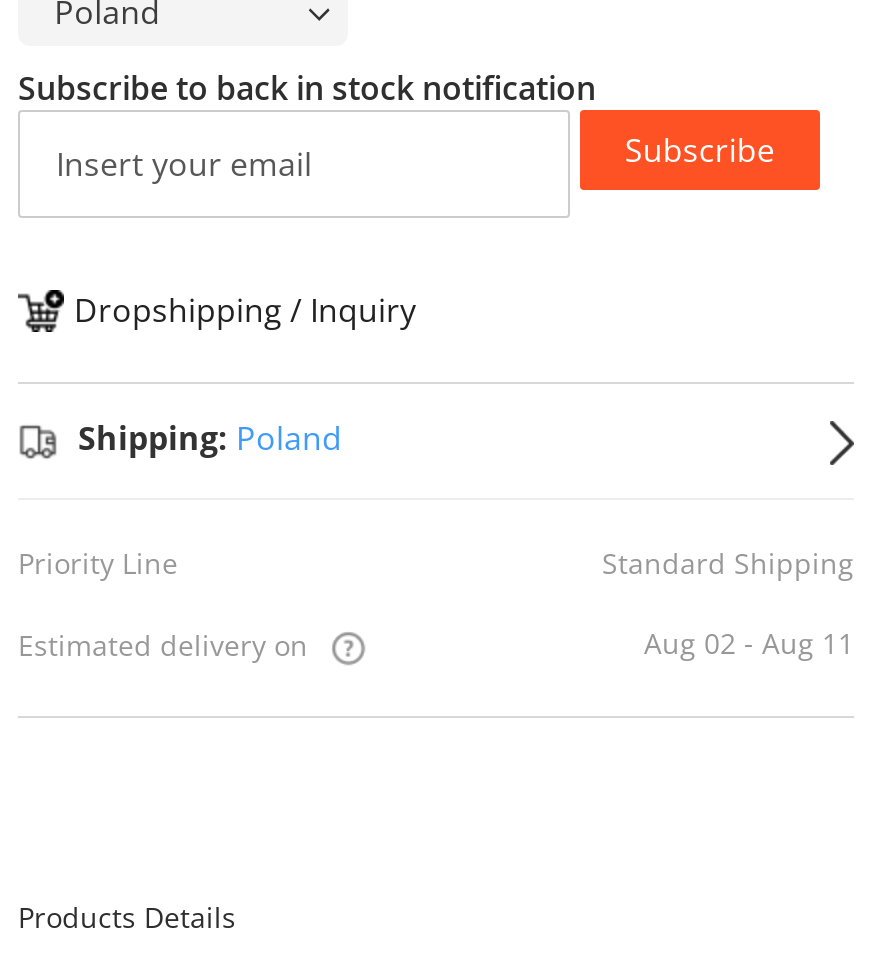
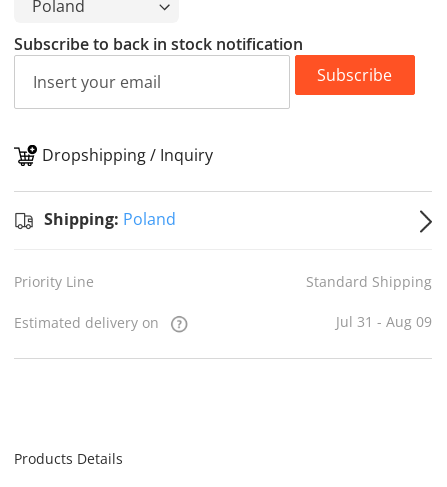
[644,624,854,662] Aug 02 - Aug 11 -> [336,312,432,331] Jul 31 - Aug 09

